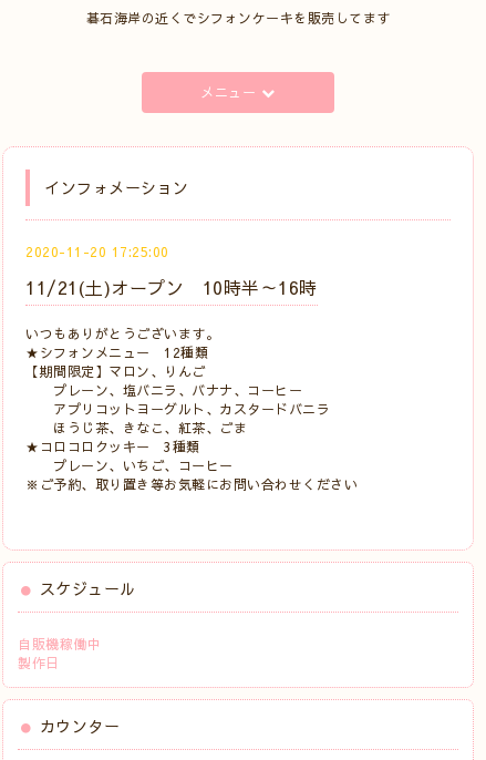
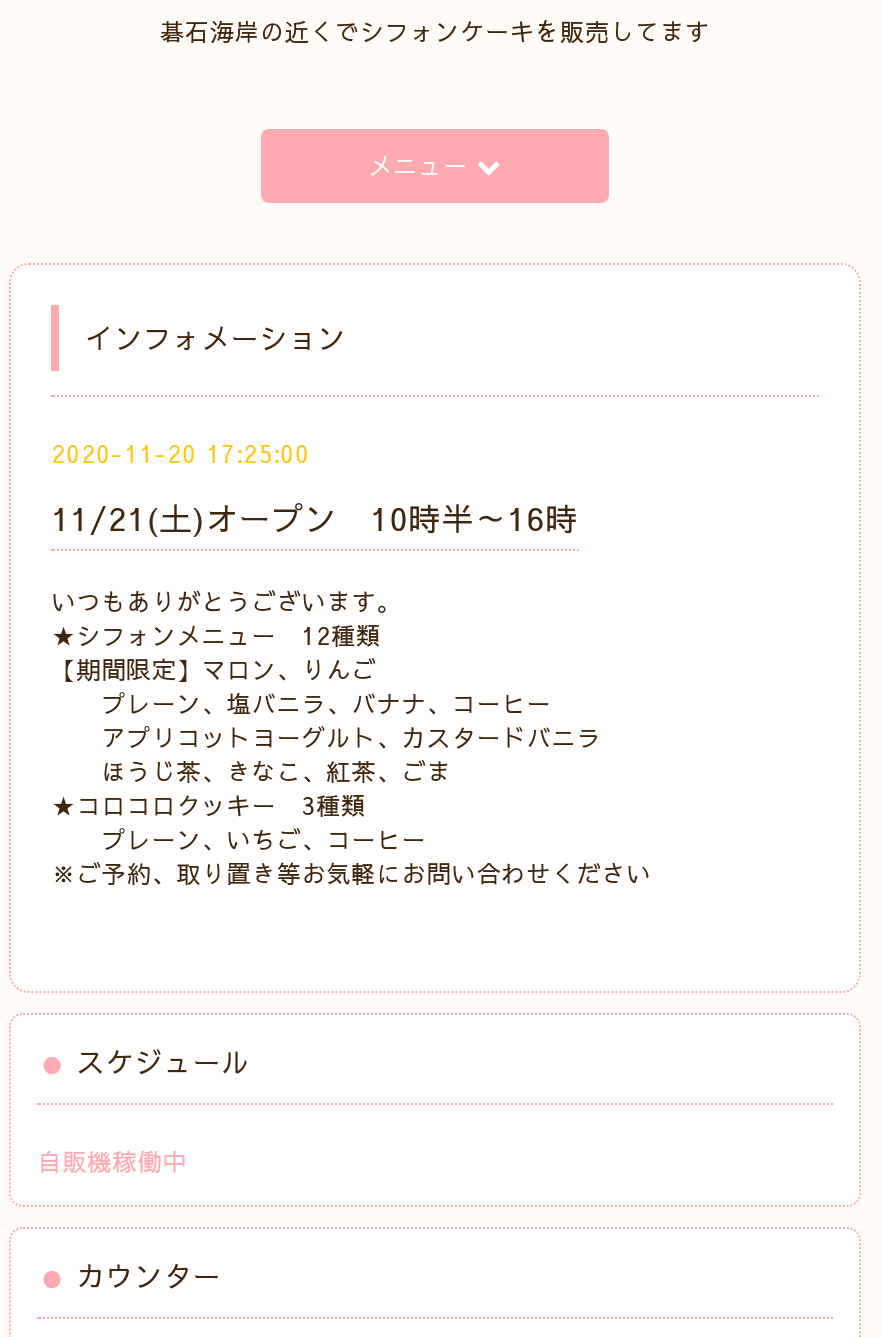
[18,654,59,671] 製作日 -> none

